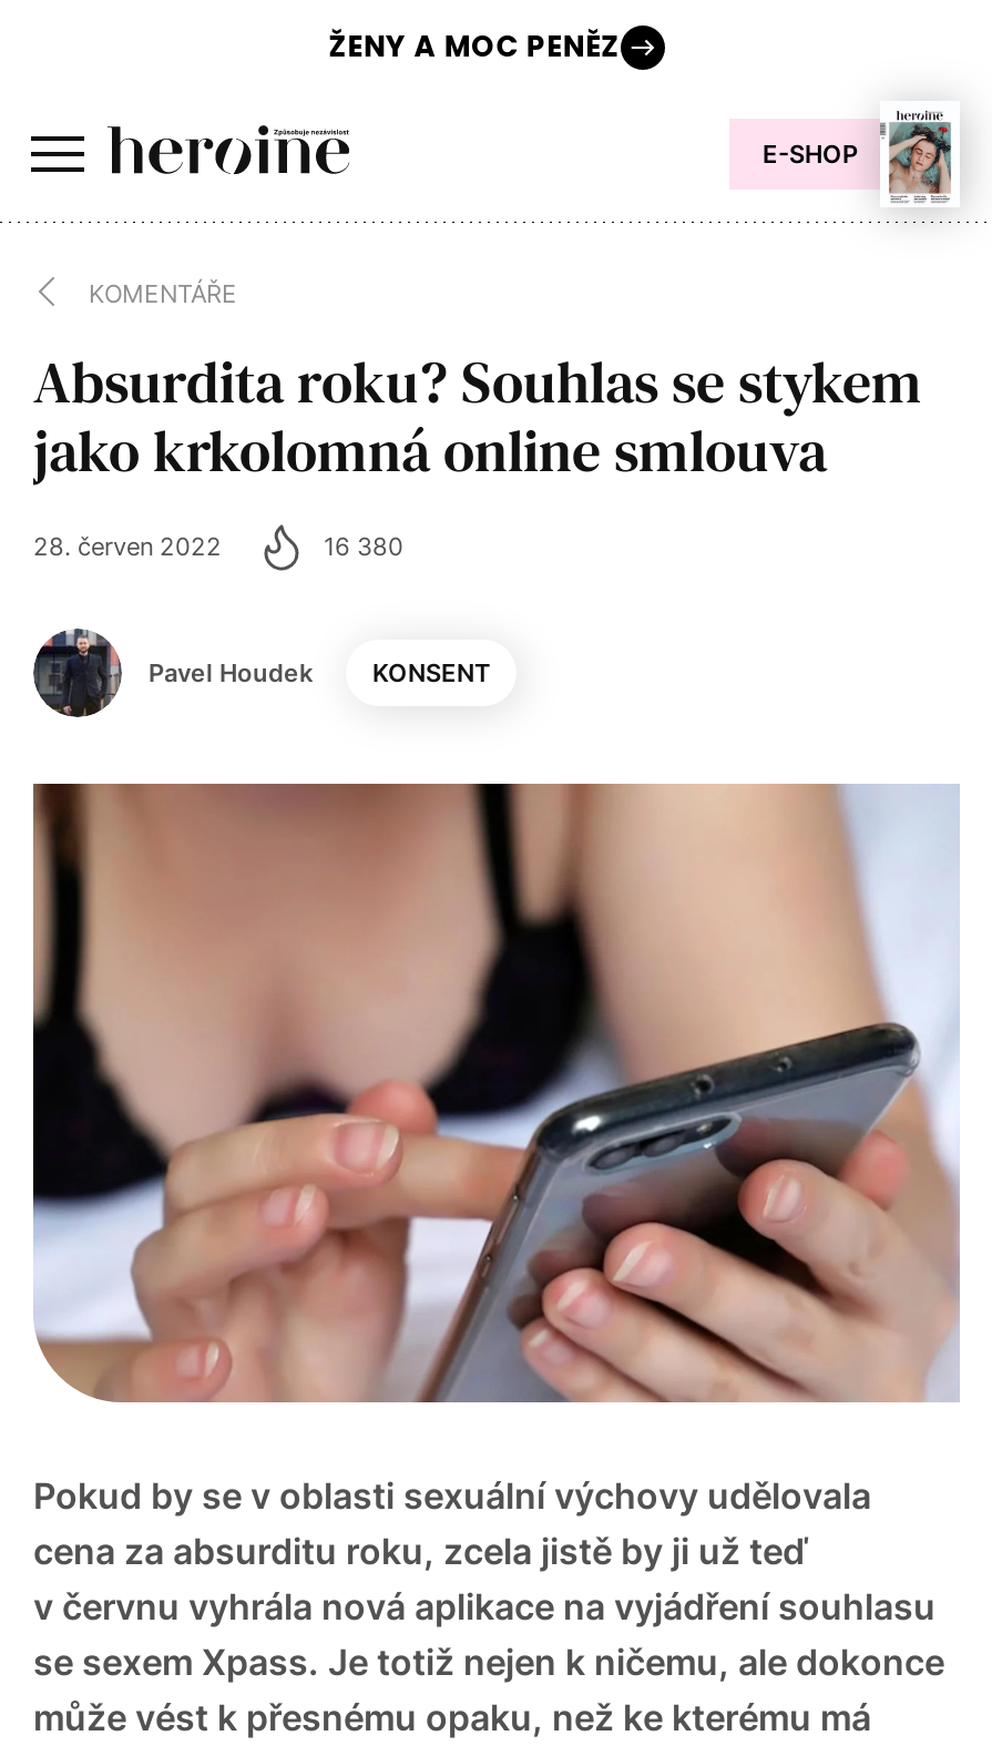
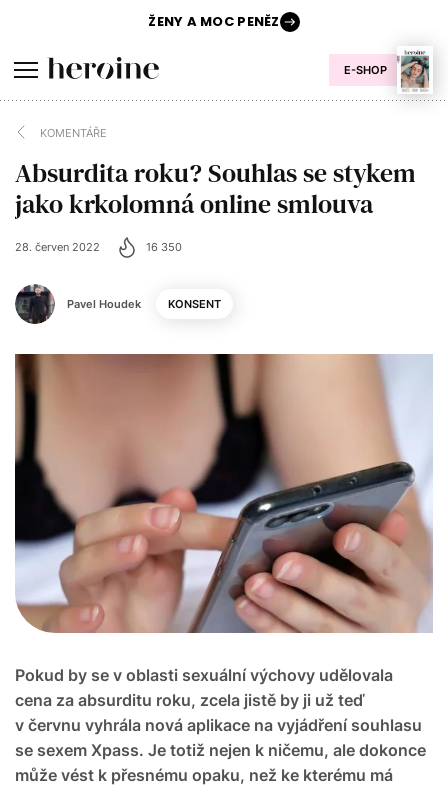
[324,531,403,562] 16 380 -> [146,240,182,254] 16 350

